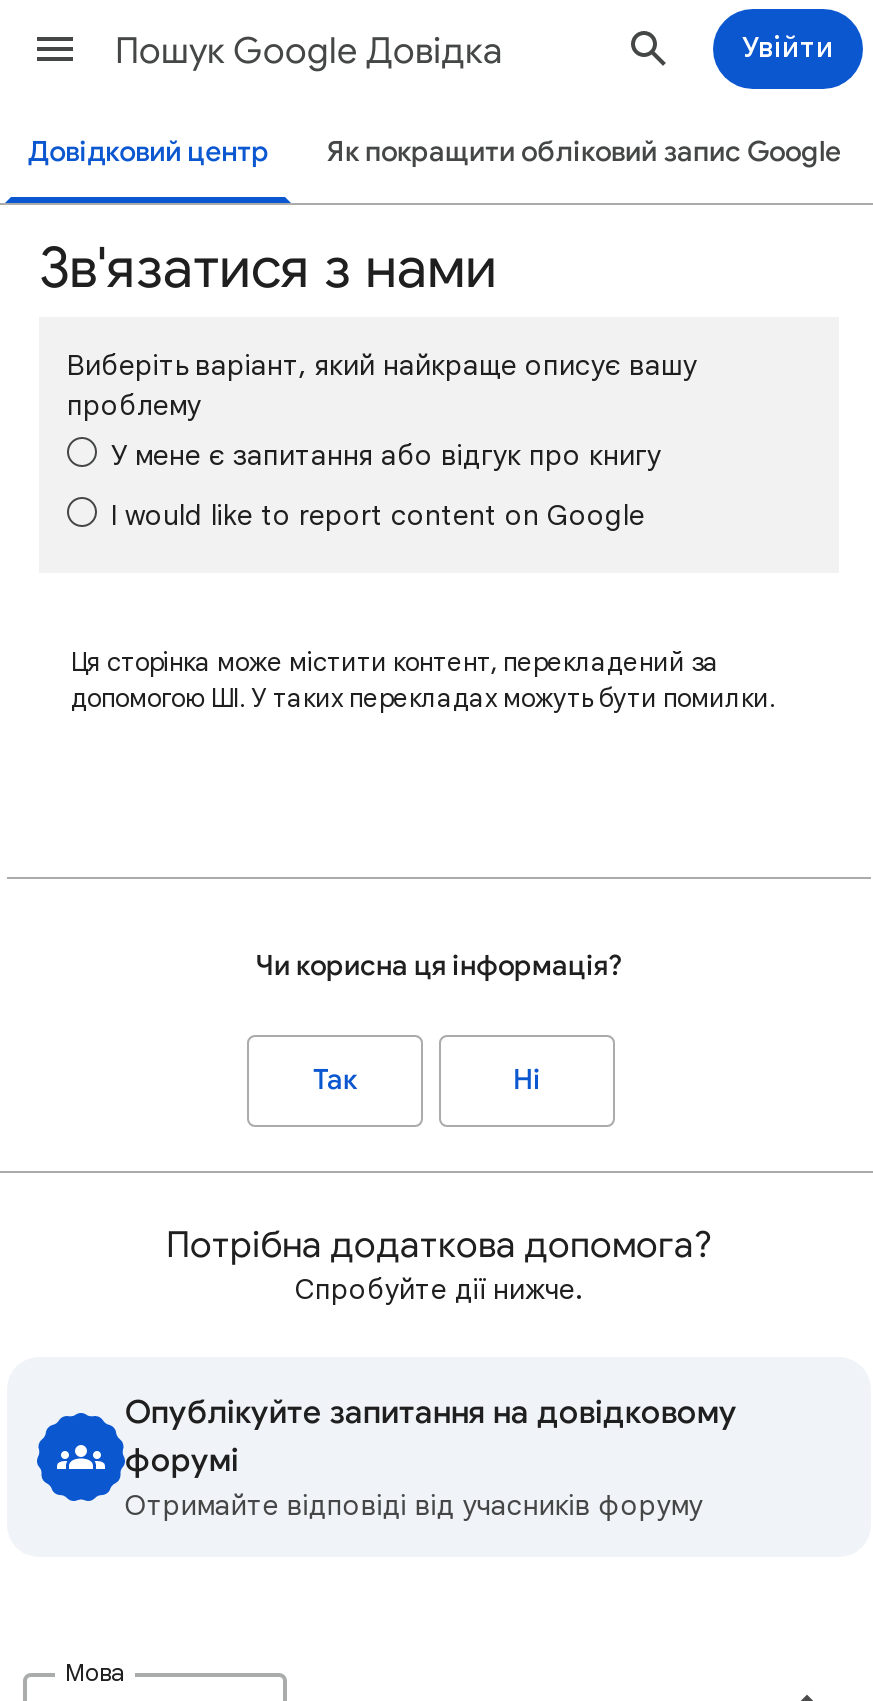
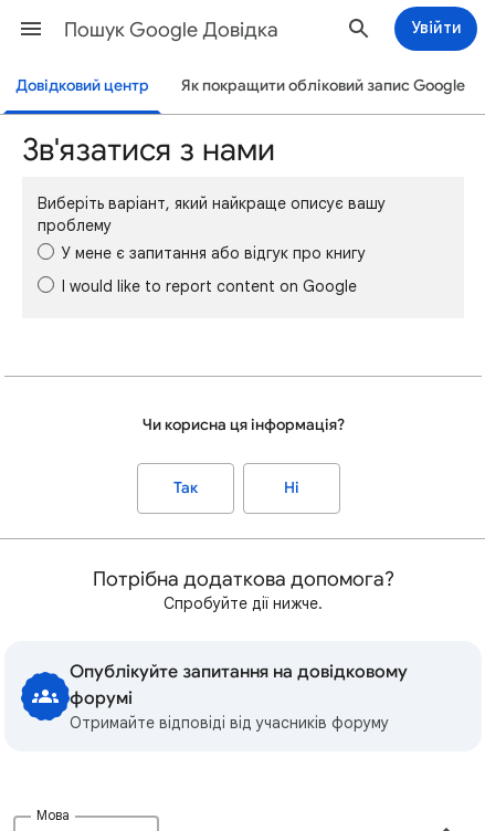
[71,645,775,715] Ця сторінка може містити контент, перекладений за | допомогою ШІ. У таких перекладах можуть бути помилки. -> none

